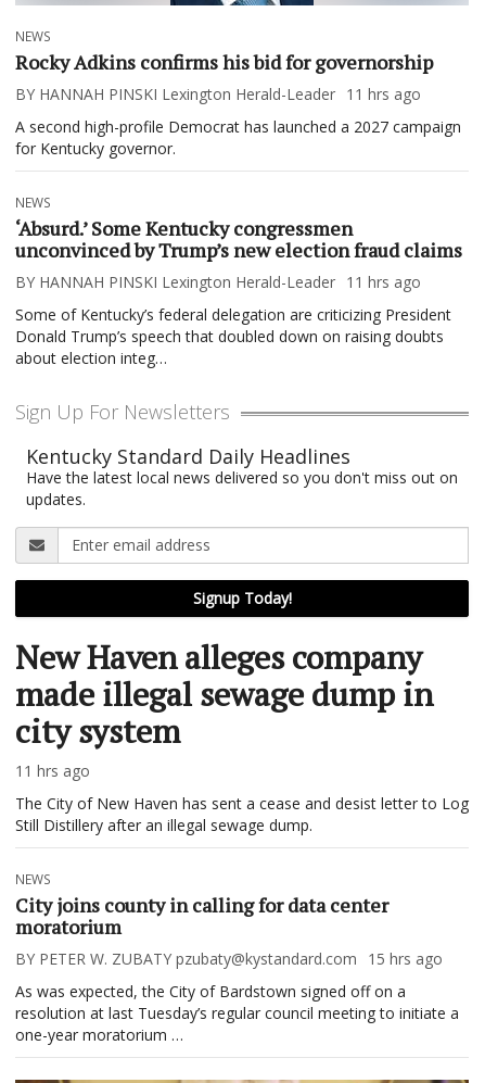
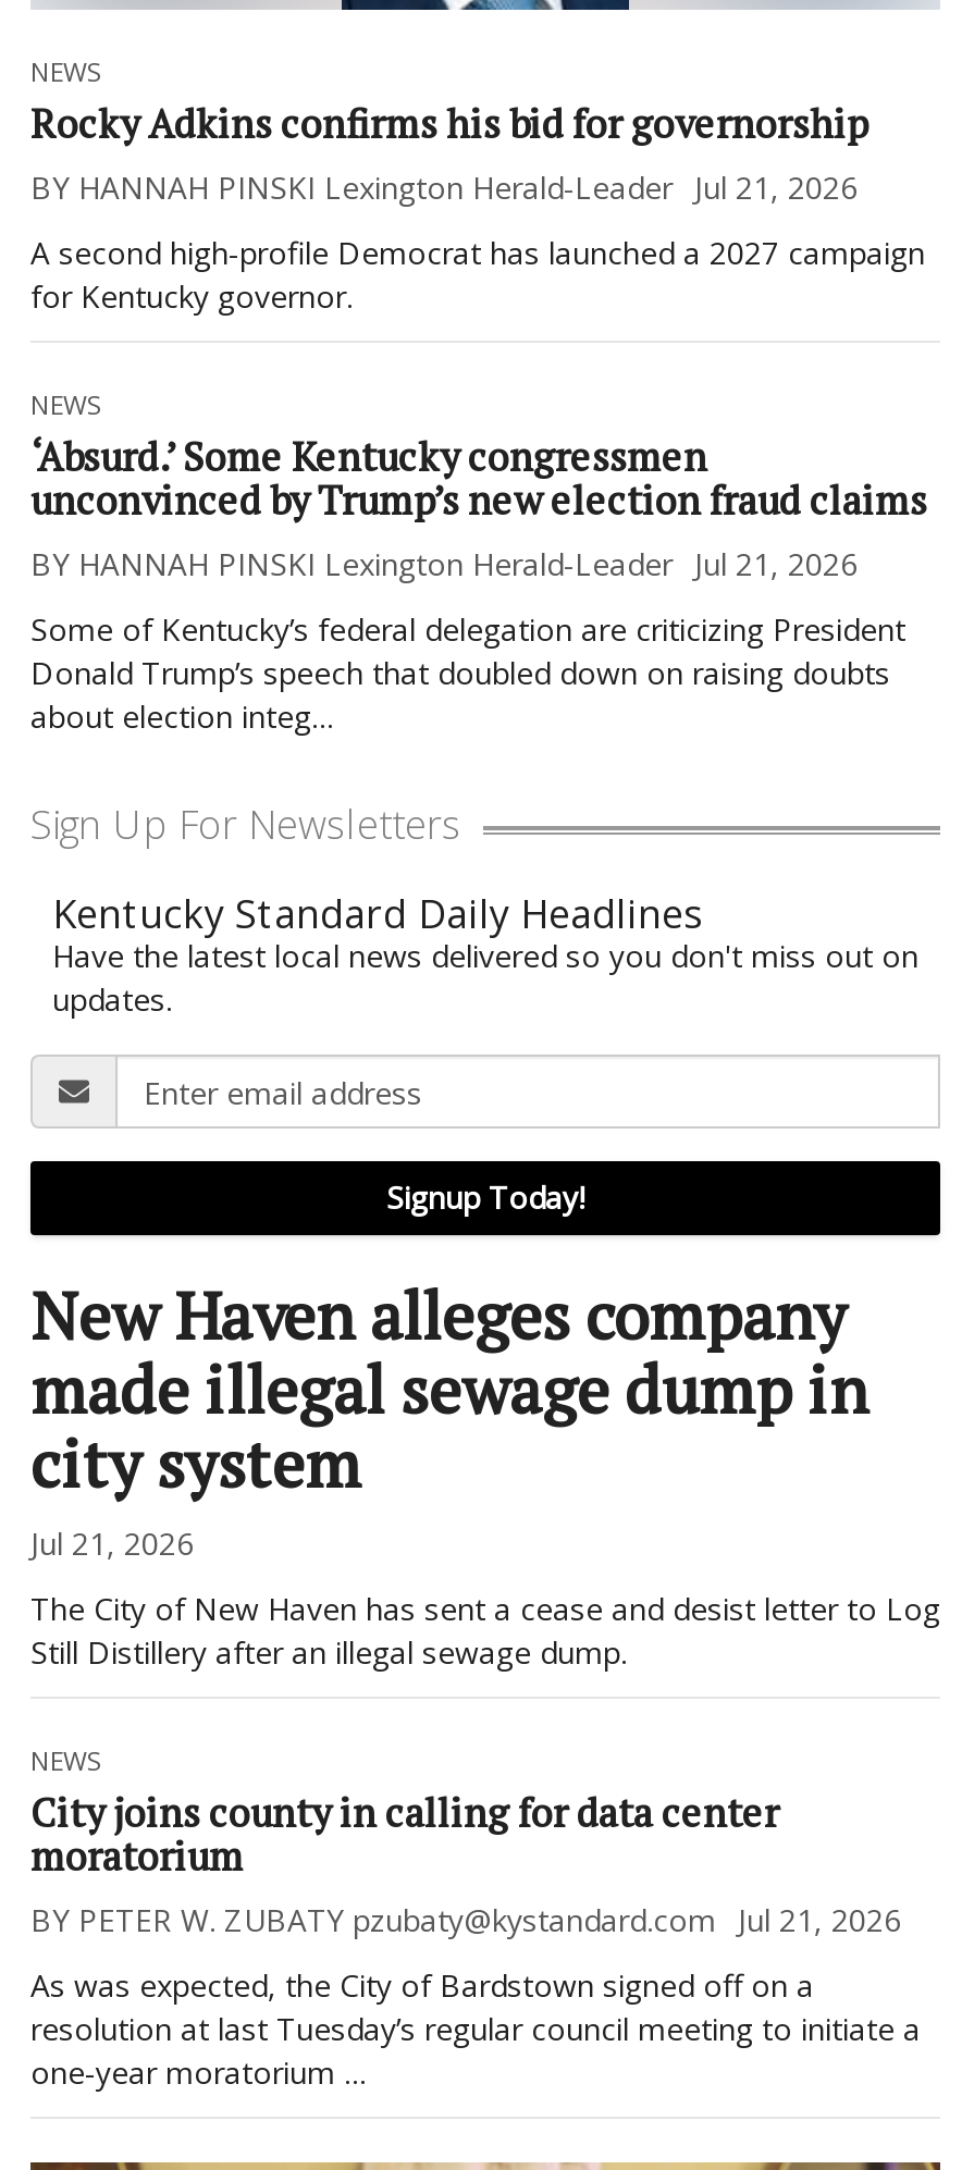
[15,83,421,104] BY HANNAH PINSKI Lexington Herald-Leader 11 hrs ago -> [30,167,858,209] BY HANNAH PINSKI Lexington Herald-Leader Jul 21, 2026
[15,271,421,292] BY HANNAH PINSKI Lexington Herald-Leader 11 hrs ago -> [30,544,858,585] BY HANNAH PINSKI Lexington Herald-Leader Jul 21, 2026
[15,760,90,781] 11 hrs ago -> [30,1523,194,1564] Jul 21, 2026
[15,948,443,969] BY PETER W. ZUBATY pzubaty@kystandard.com 15 hrs ago -> [30,1900,901,1941] BY PETER W. ZUBATY pzubaty@kystandard.com Jul 21, 2026

